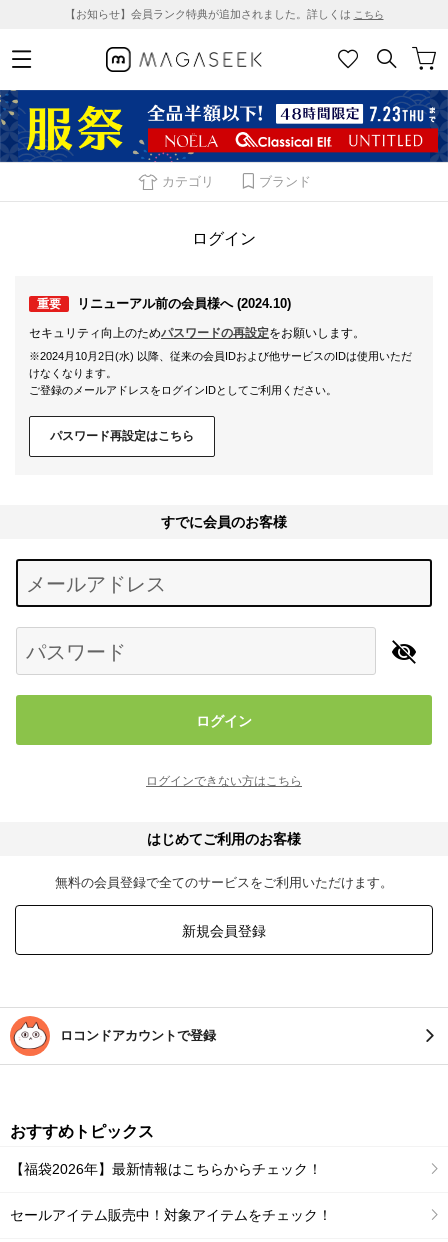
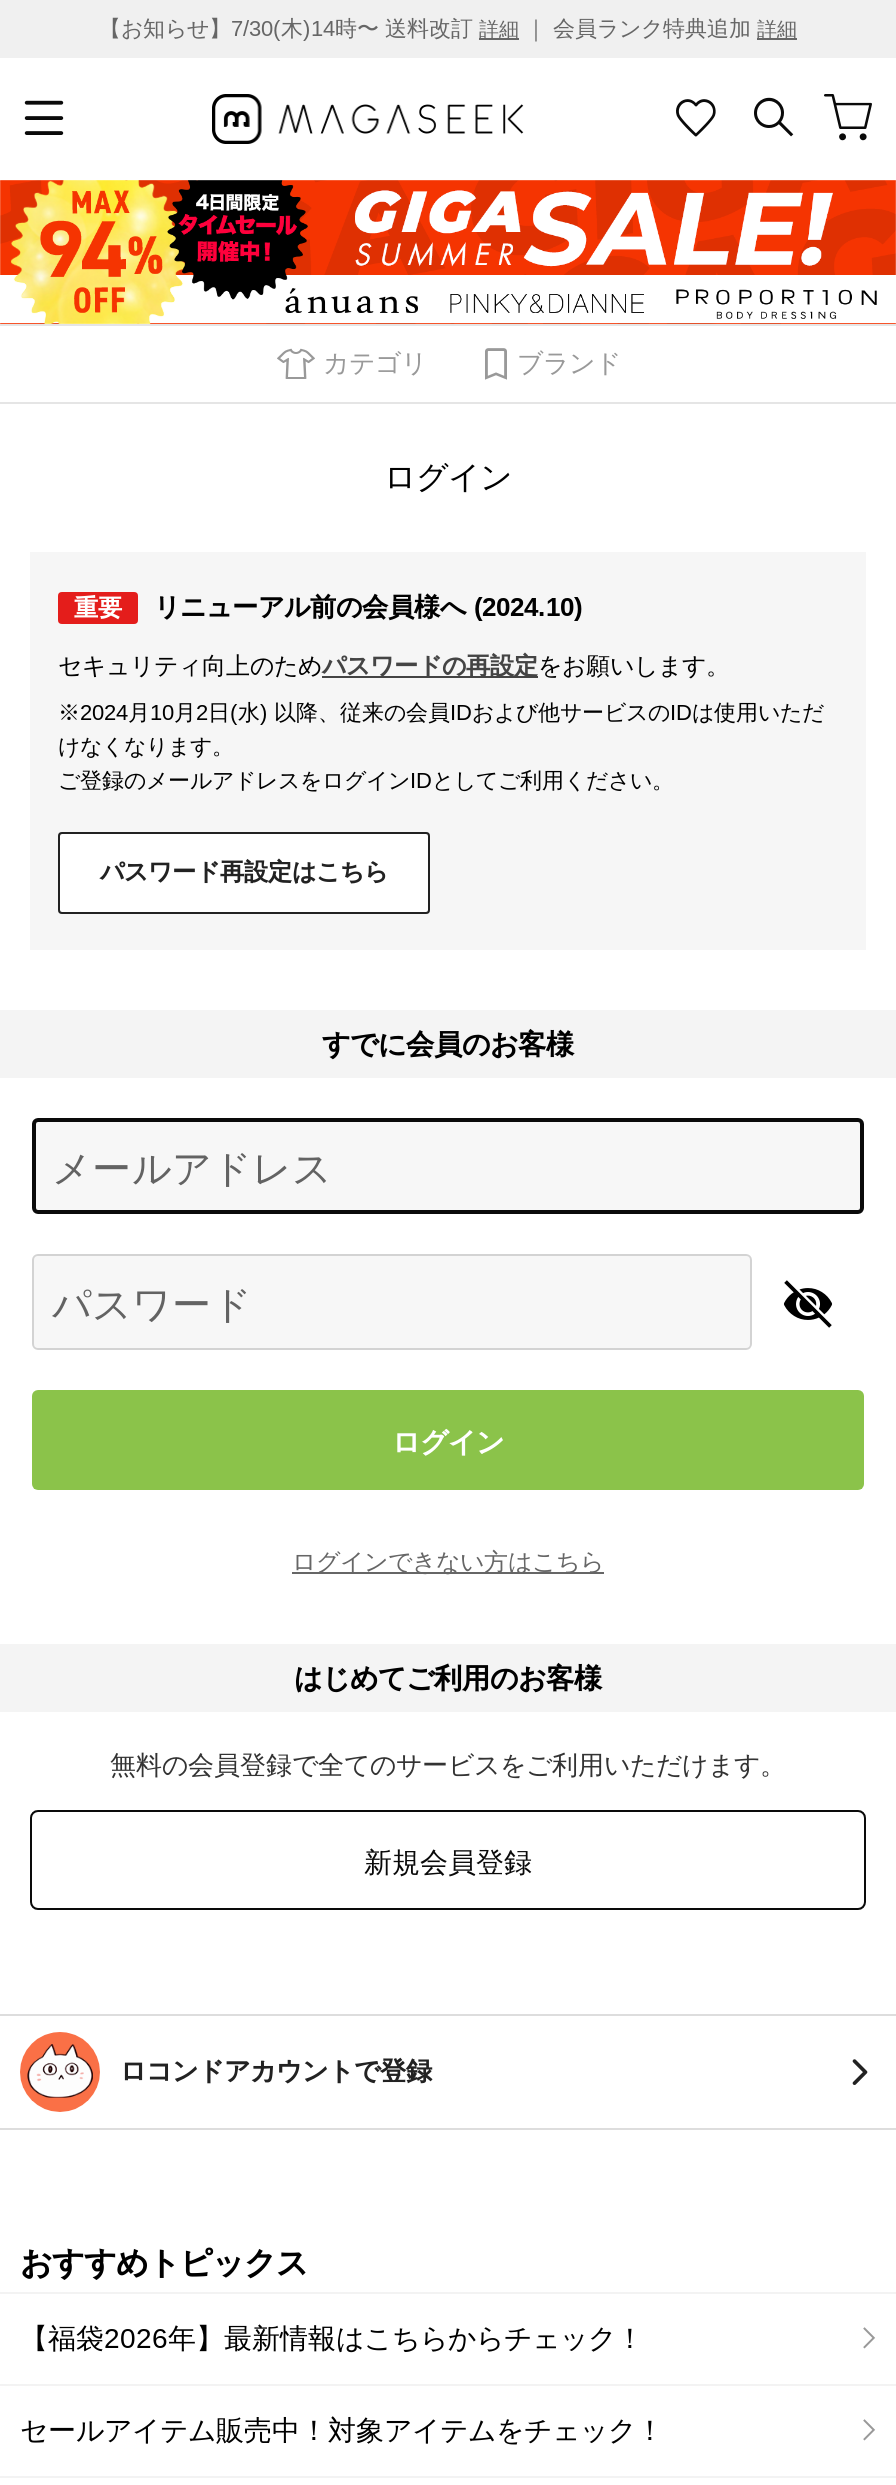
[64,8,383,20] 【お知らせ】会員ランク特典が追加されました。詳しくはこちら -> [99,16,797,40] 【お知らせ】7/30(木)14時〜 送料改訂詳細｜ 会員ランク特典追加詳細
[3,89,445,163] [image] -> [6,178,890,326] [image]

